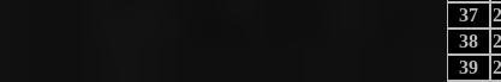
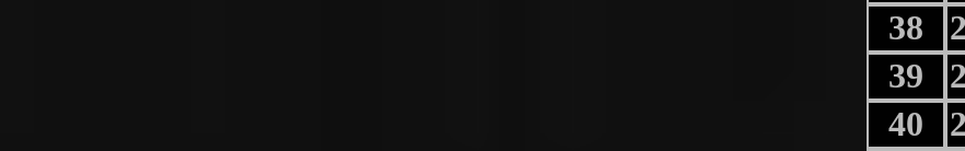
[459,5,478,25] 37 -> [888,9,923,46] 38
[459,31,478,51] 38 -> [888,57,923,94] 39
[459,57,478,77] 39 -> [888,105,923,142] 40

